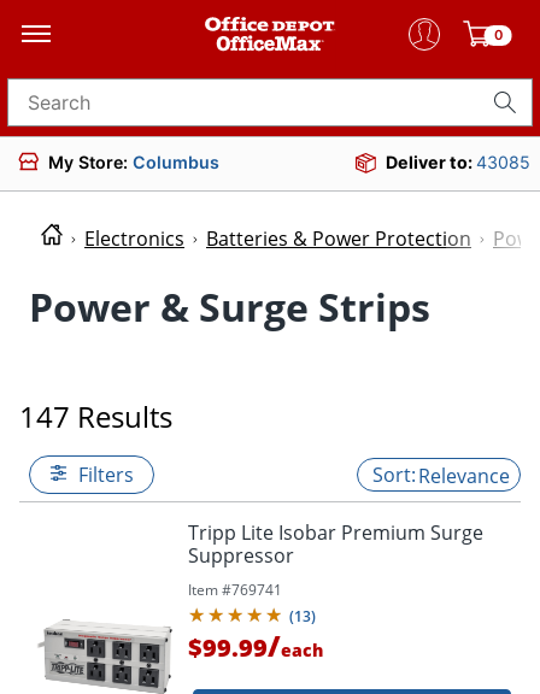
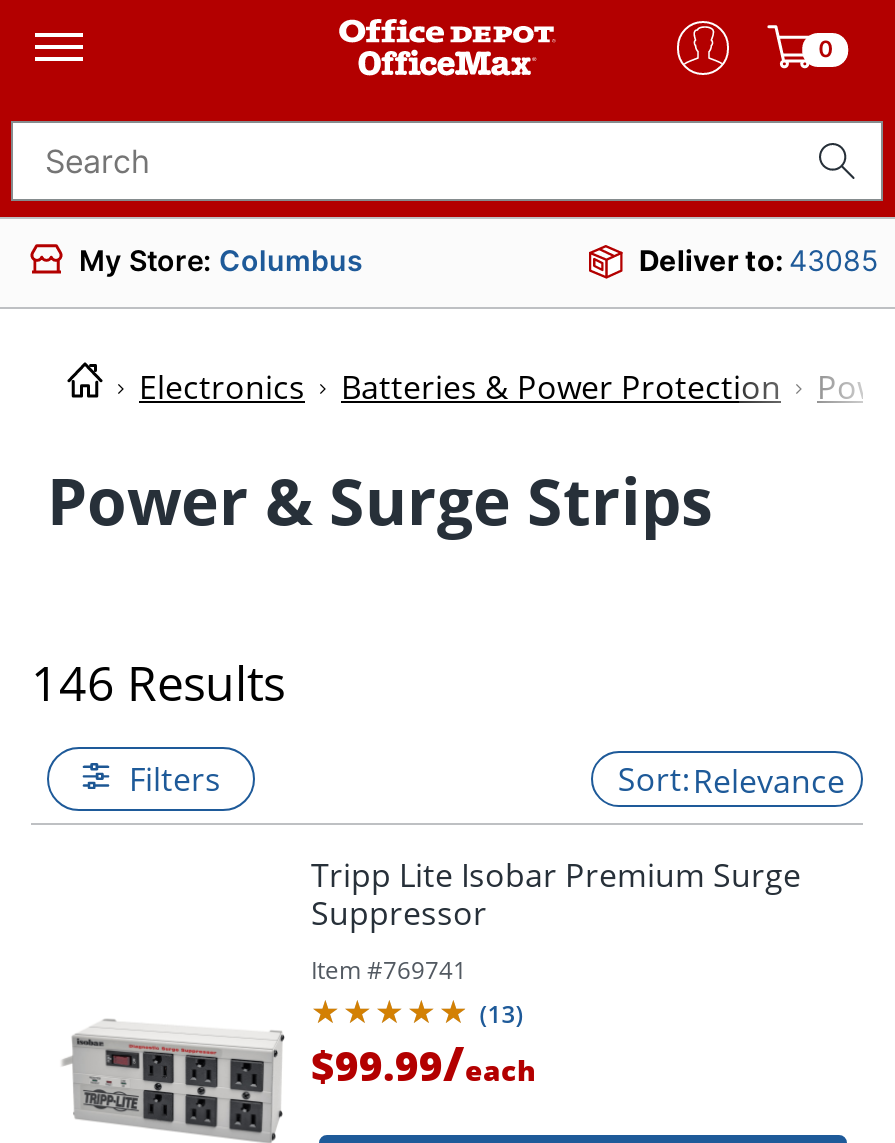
[19,396,172,436] 147 Results -> [31,649,285,715] 146 Results

